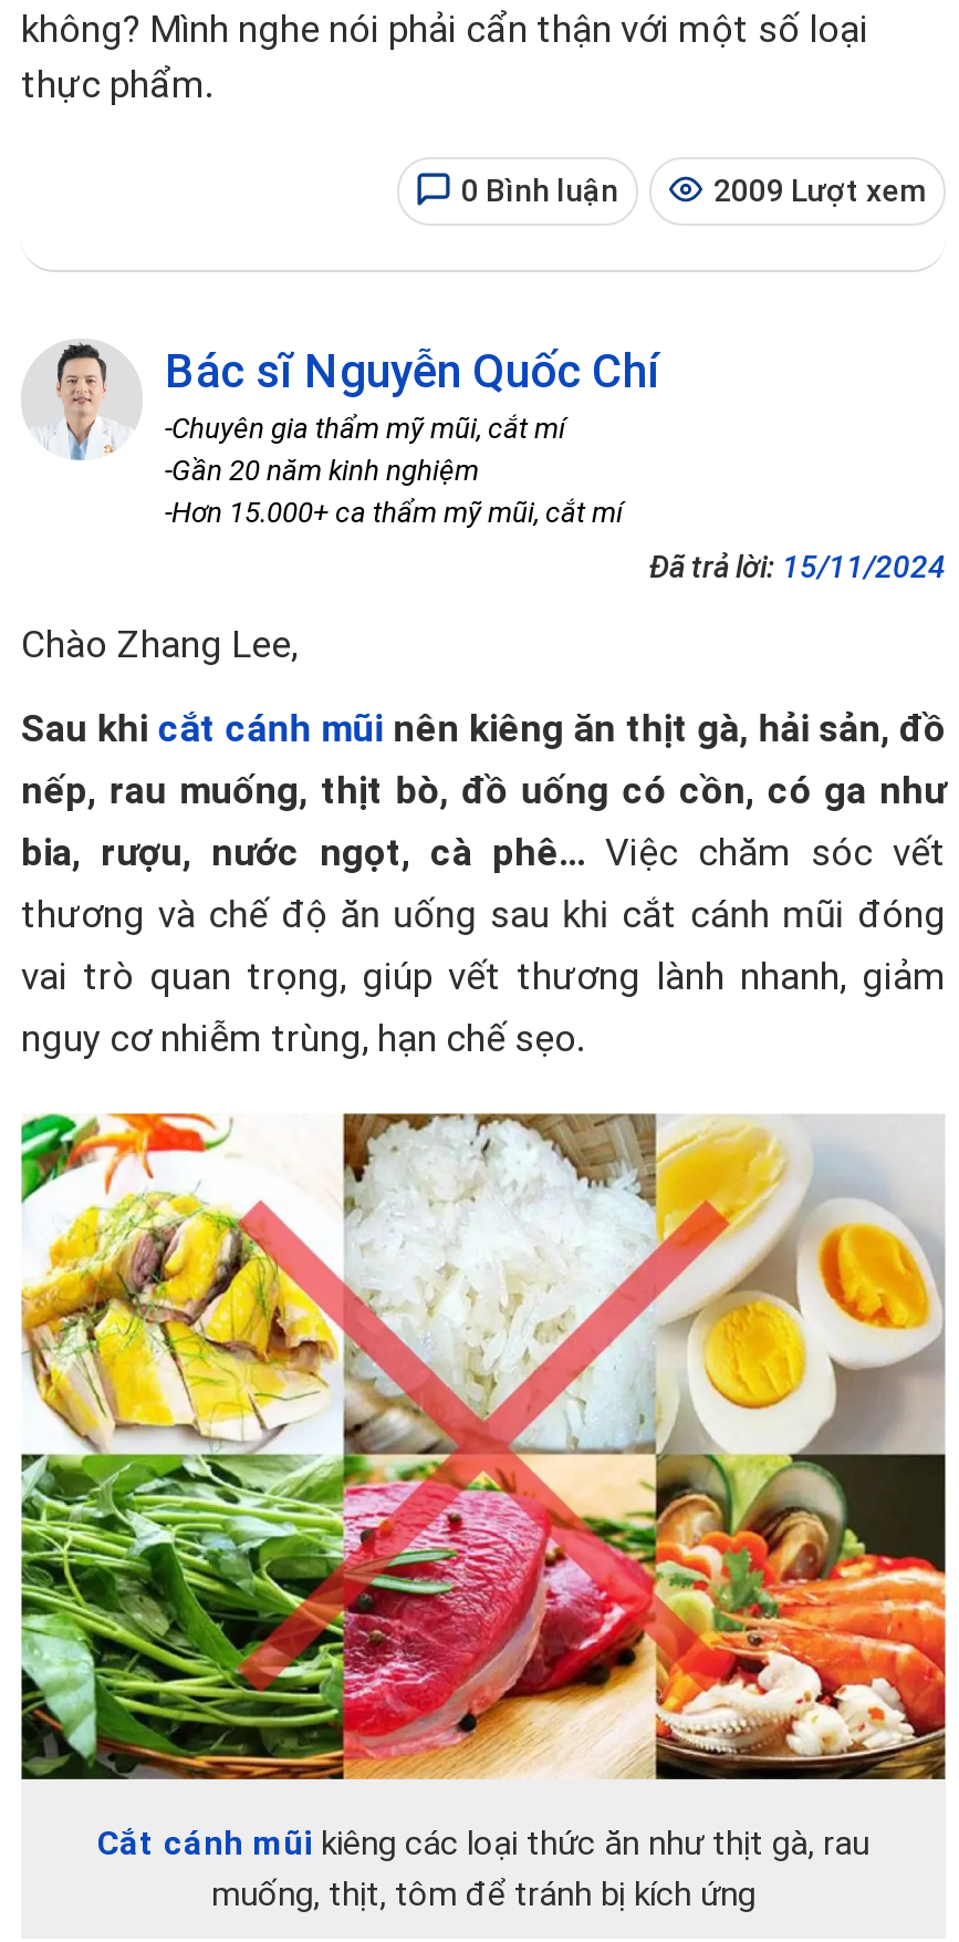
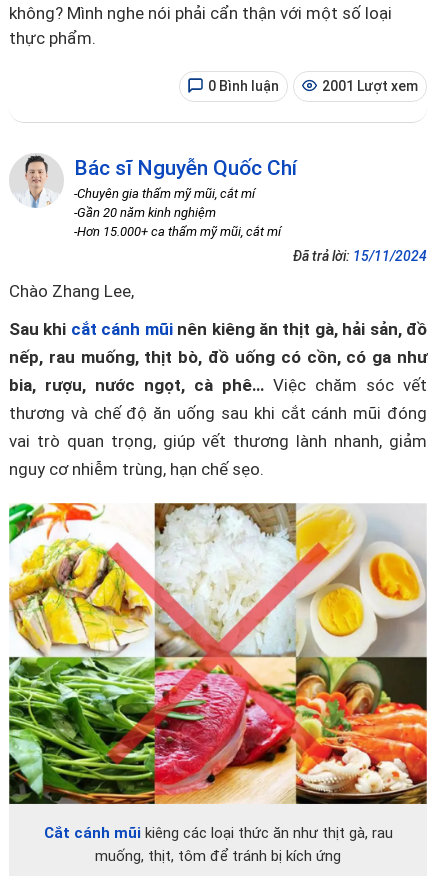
[713,173,926,208] 2009 Lượt xem -> [322,78,418,94] 2001 Lượt xem

